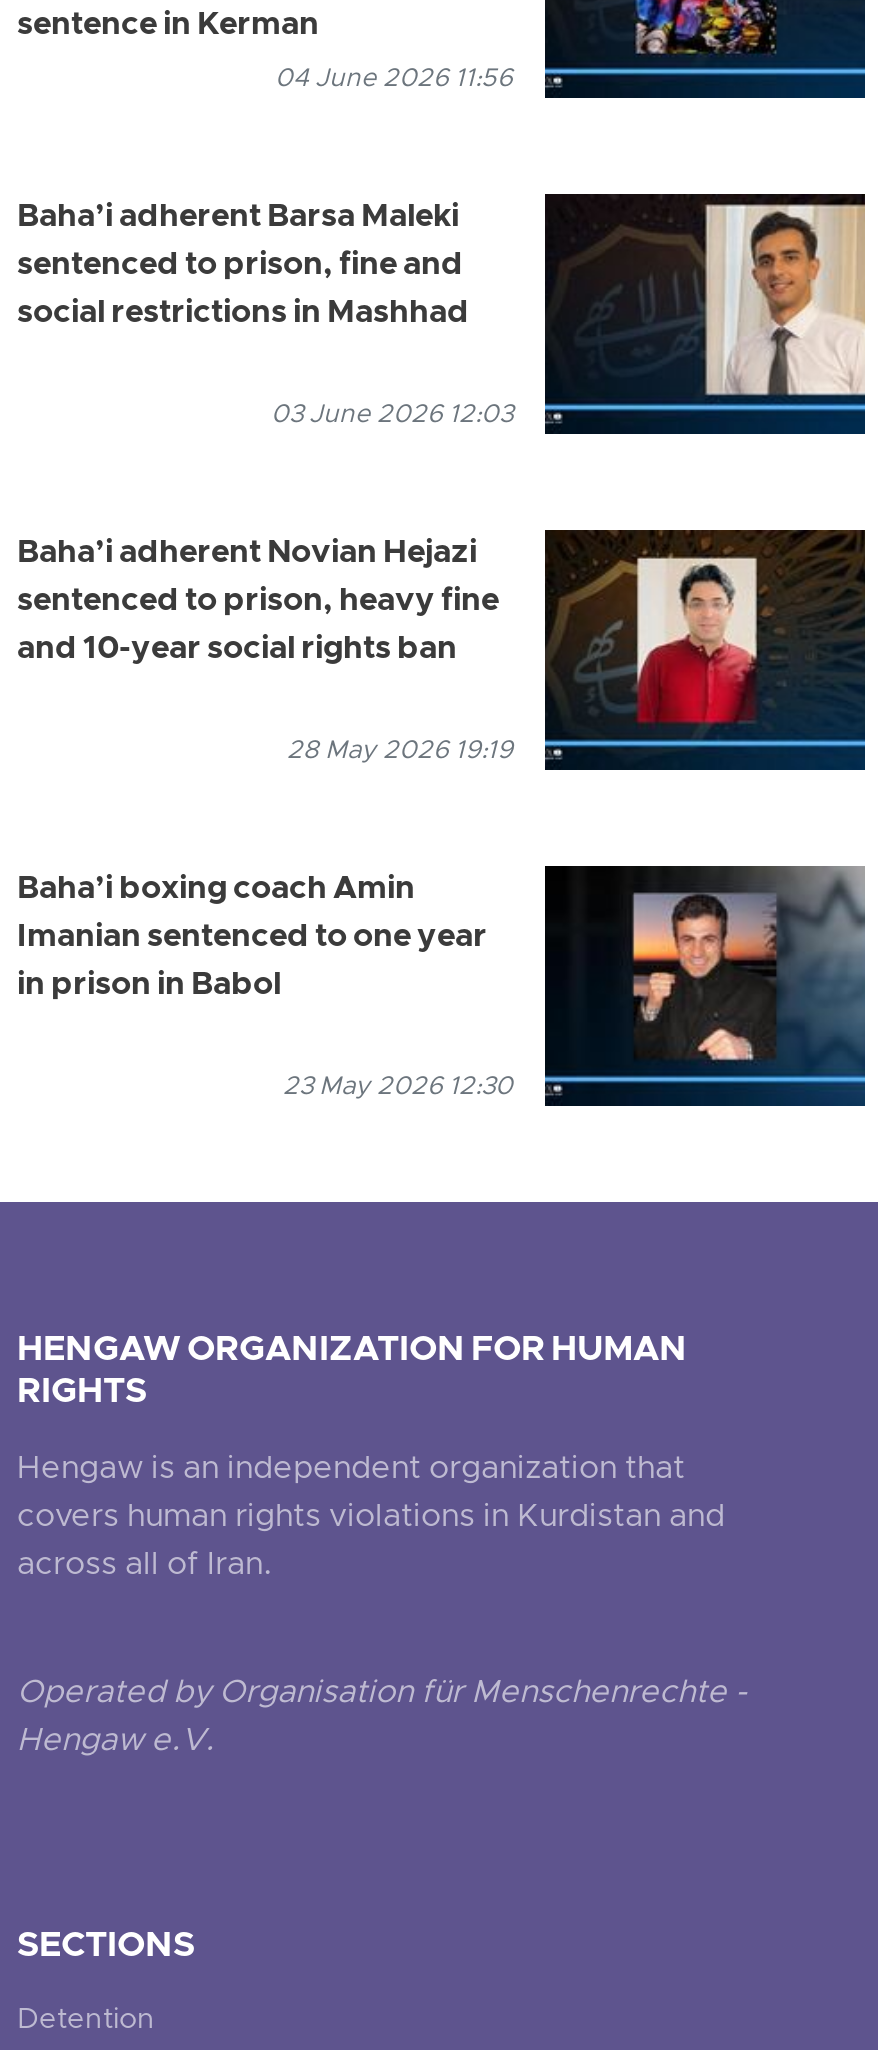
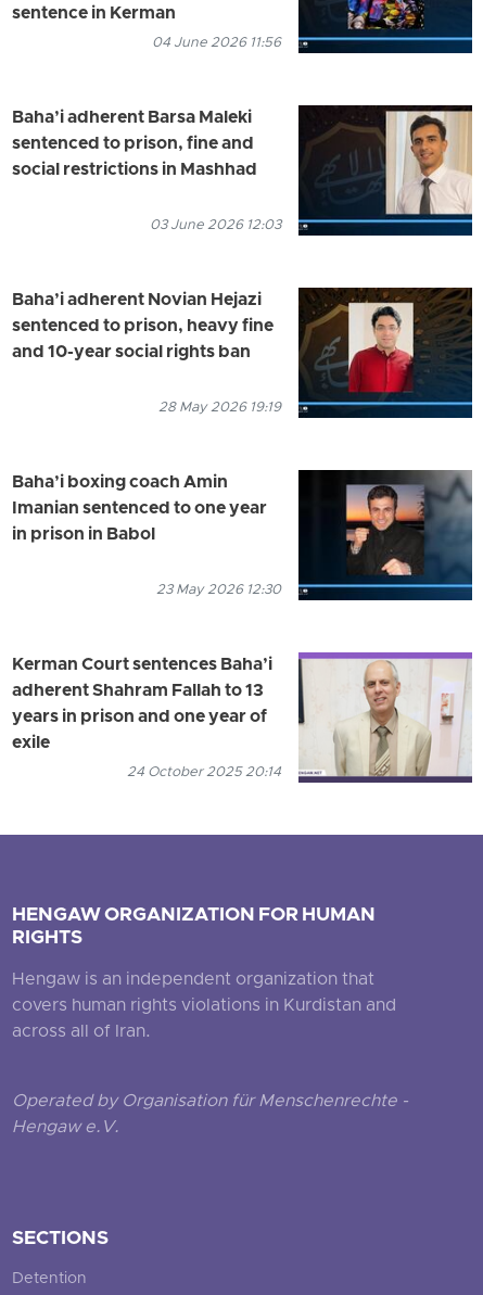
none -> [12,652,472,783] [image] | Kerman Court sentences Baha’i | adherent Shahram Fallah to 13 | years in prison and one year of | exile | 24 October 2025 20:14

